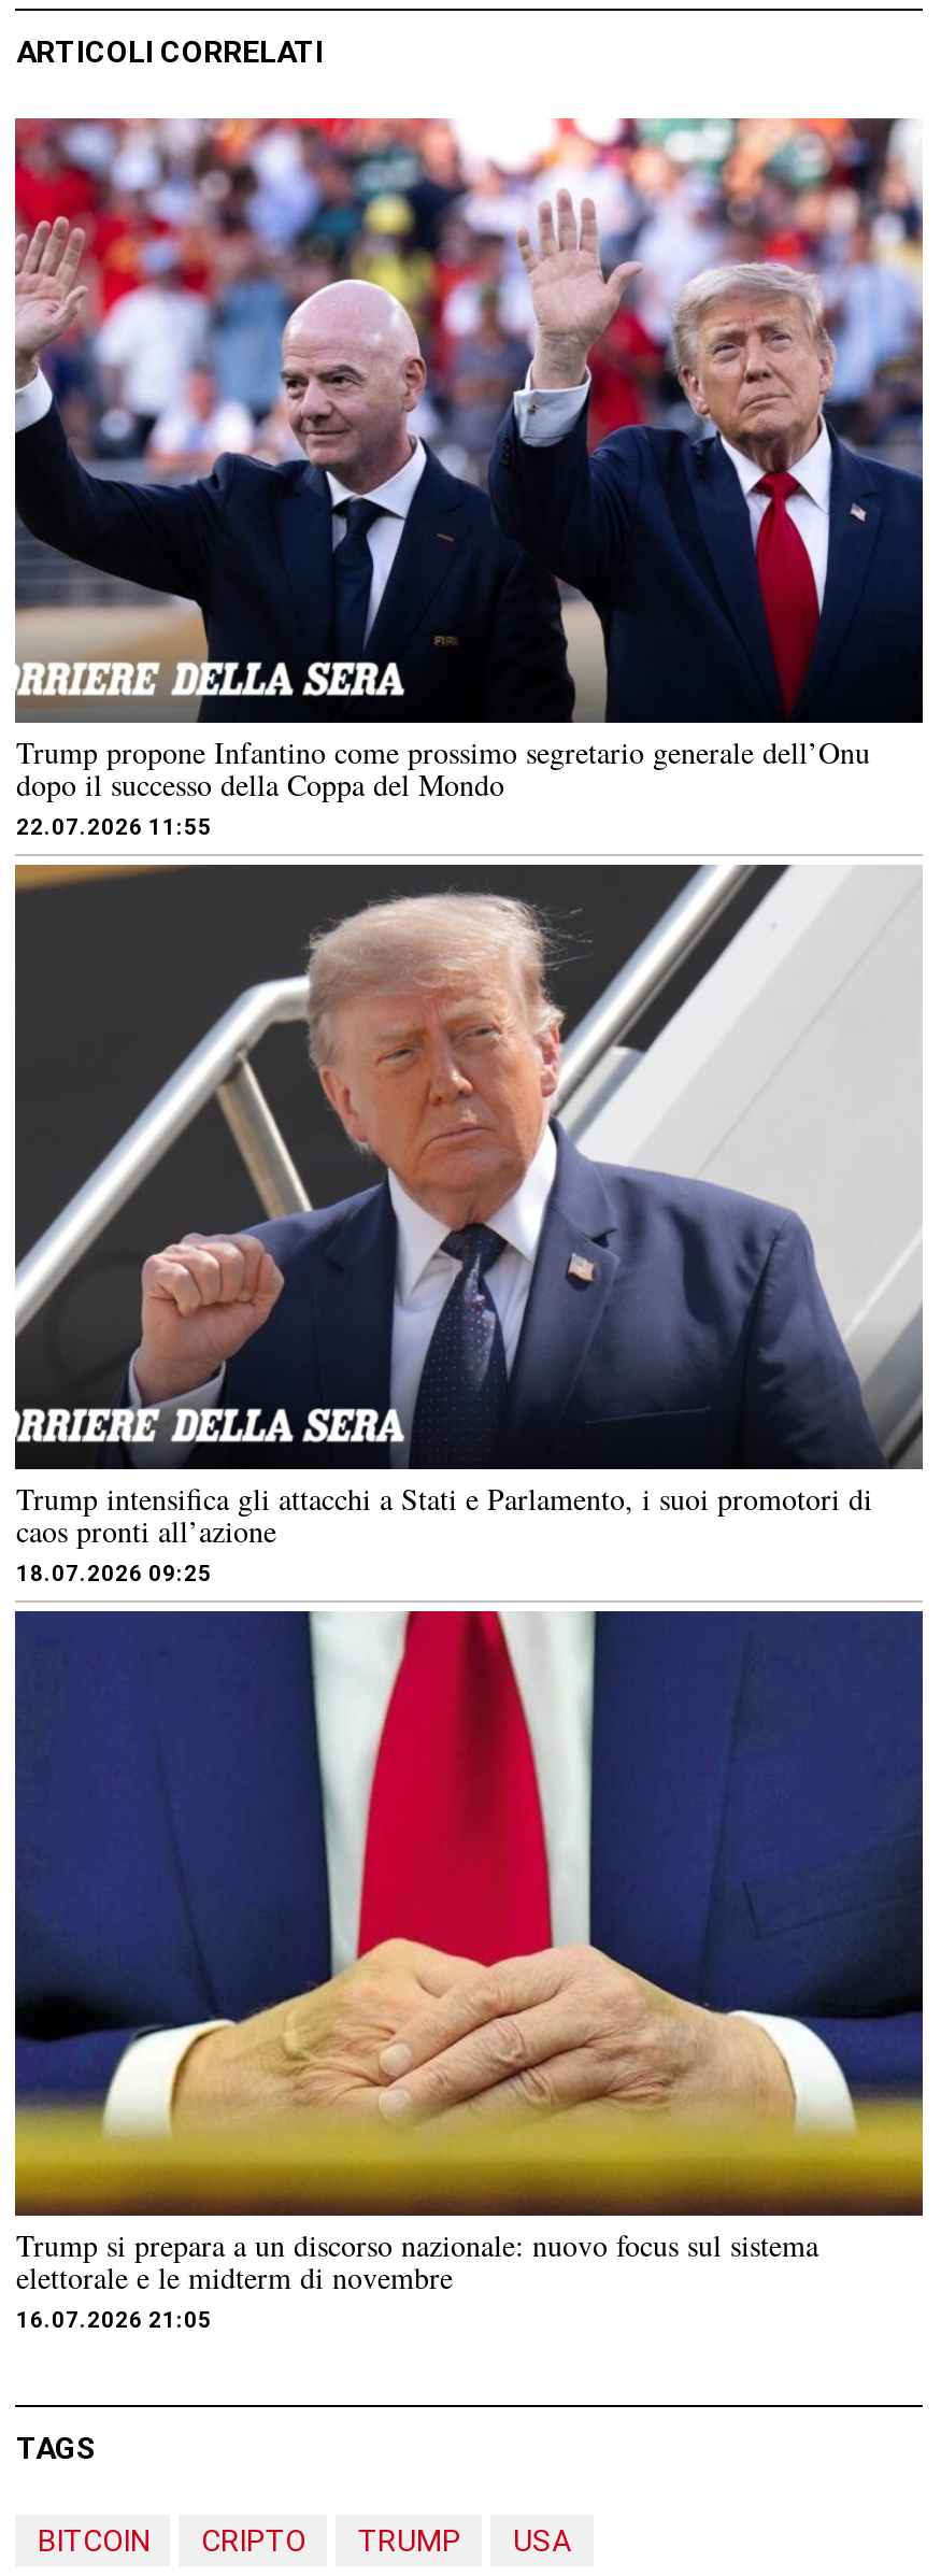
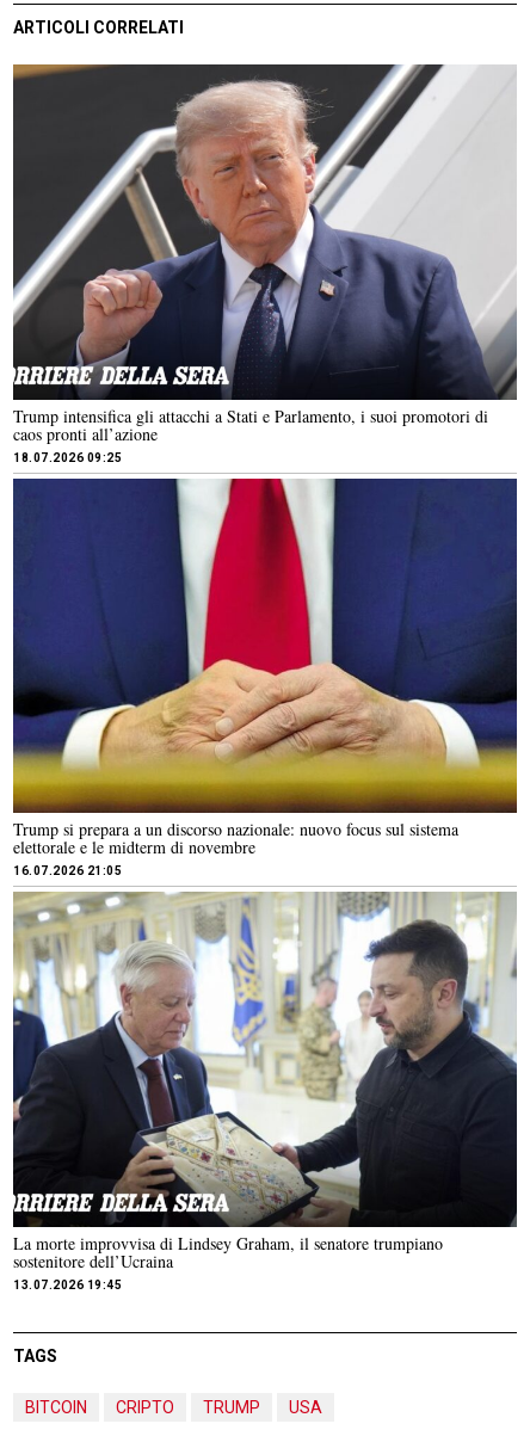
[13,117,925,839] [image] | Trump propone Infantino come prossimo segretario generale dell’Onu | dopo il successo della Coppa del Mondo | 22.07.2026 11:55 -> none
moved [13,862,927,2331] -> [12,62,519,878]: [image] | Trump intensifica gli attacchi a Stati e Parlamento, i suoi promotori di | caos pronti all’azione | 18.07.2026 09:25 | Trump si prepara a un discorso nazionale: nuovo focus sul sistema | elettorale e le midterm di novembre | 16.07.2026 21:05
none -> [12,892,518,1292] [image] | La morte improvvisa di Lindsey Graham, il senatore trumpiano | sostenitore dell’Ucraina | 13.07.2026 19:45

